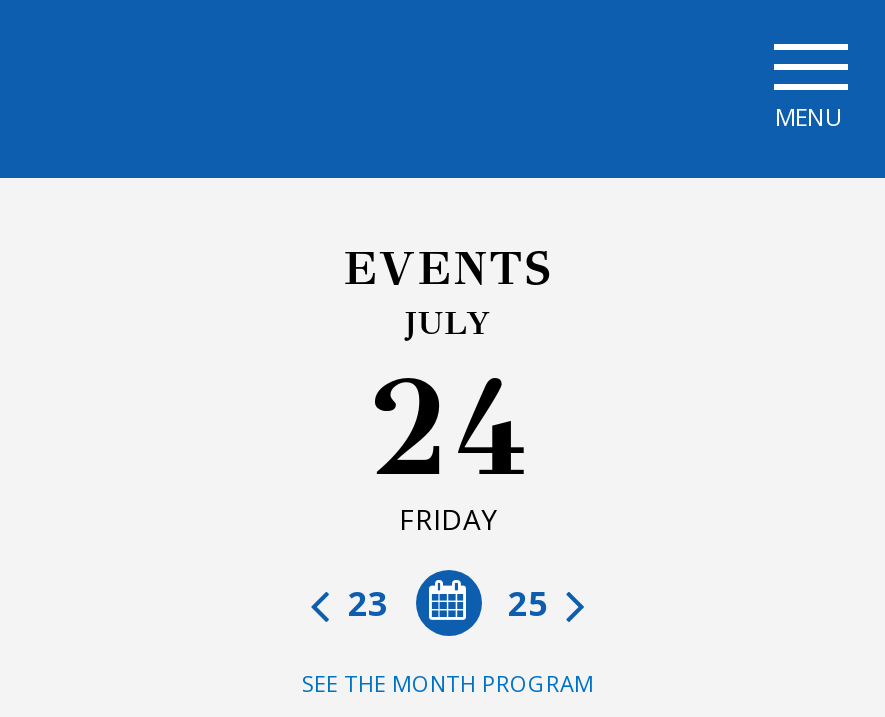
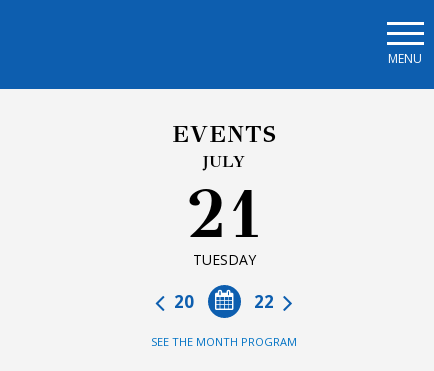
[366,346,530,538] 24 | FRIDAY -> [185,173,263,269] 21 | TUESDAY
[340,580,556,626] 25 | 23 -> [170,290,278,313] 22 | 20

